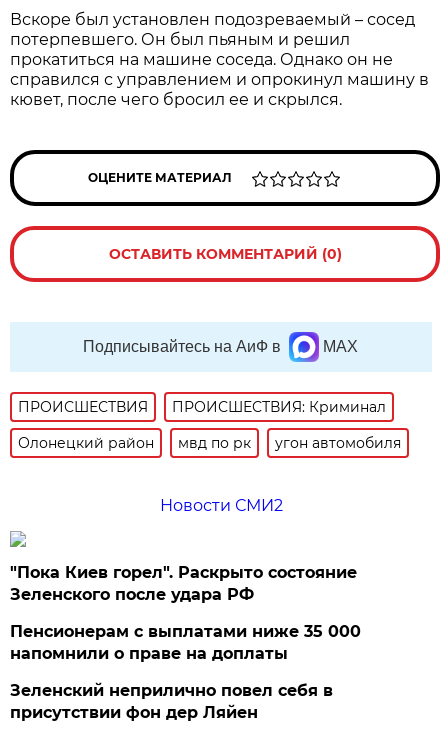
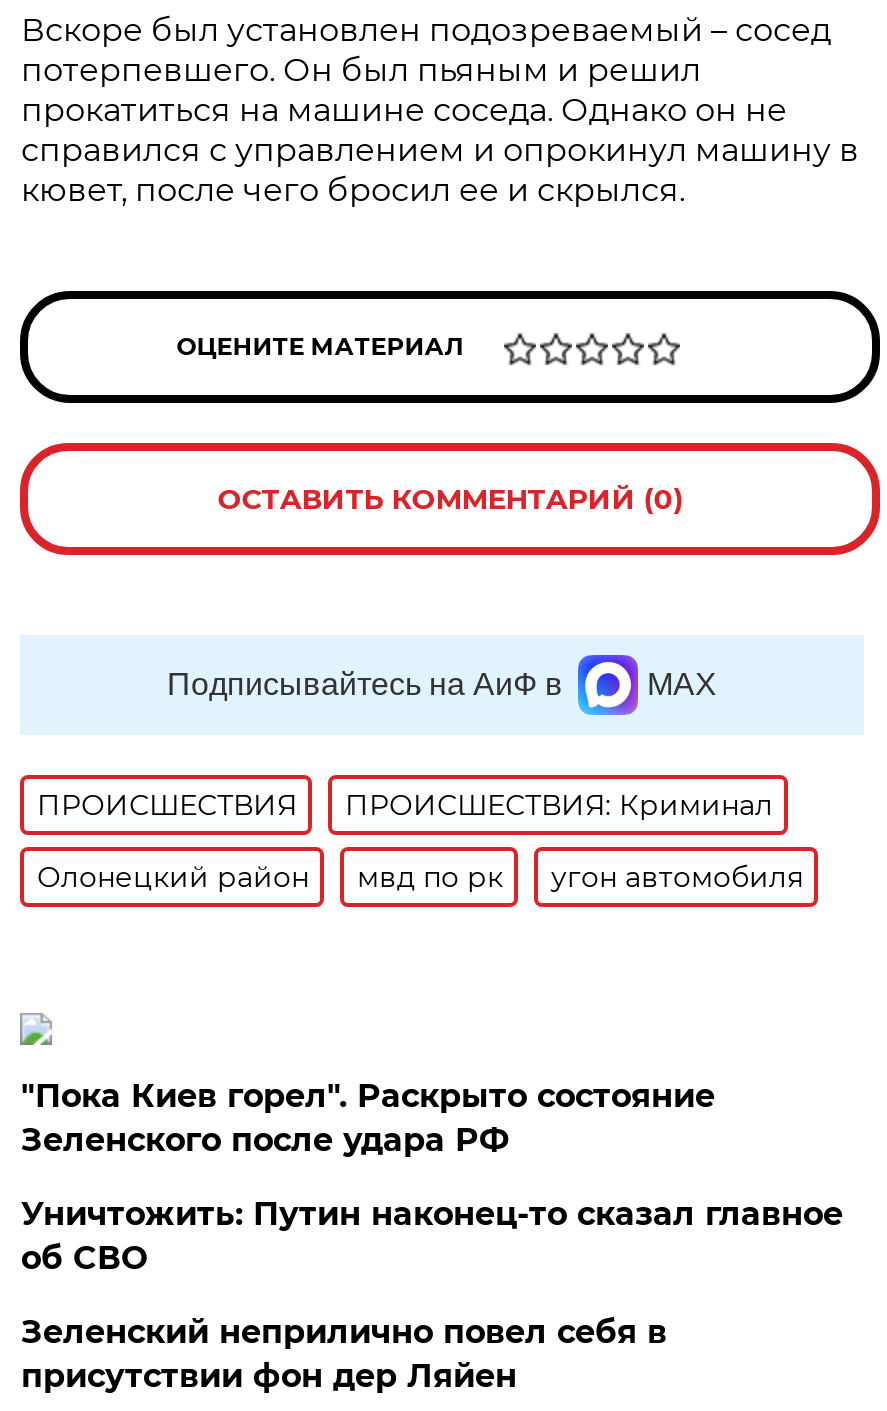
[160,496,283,515] Новости СМИ2 -> none
[10,622,361,663] Пенсионерам с выплатами ниже 35 000 | напомнили о праве на доплаты -> [21,1195,843,1277] Уничтожить: Путин наконец-то сказал главное | об СВО

